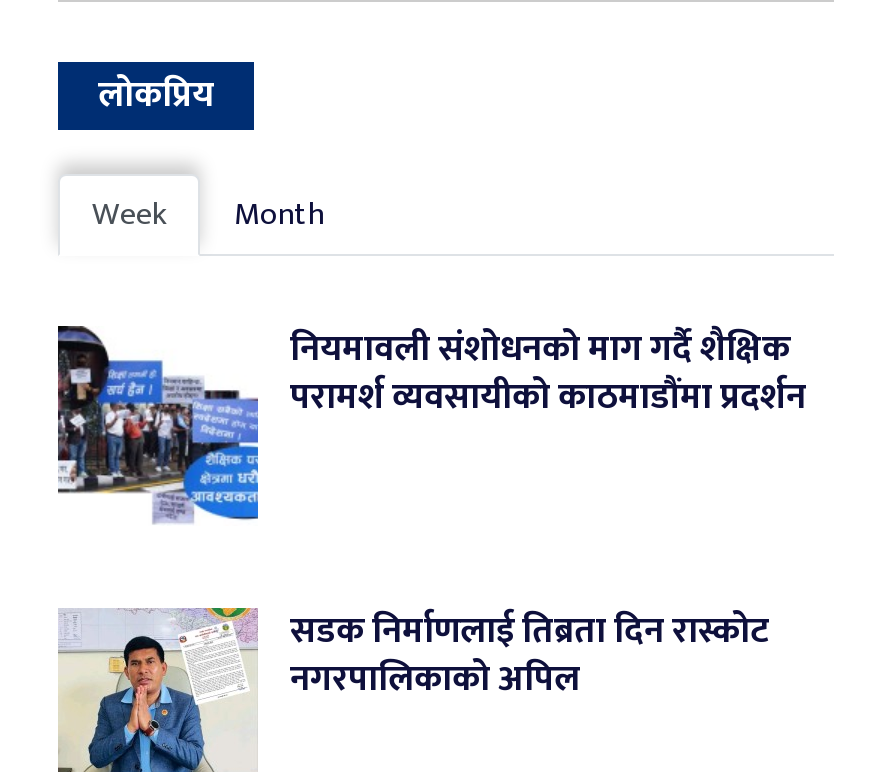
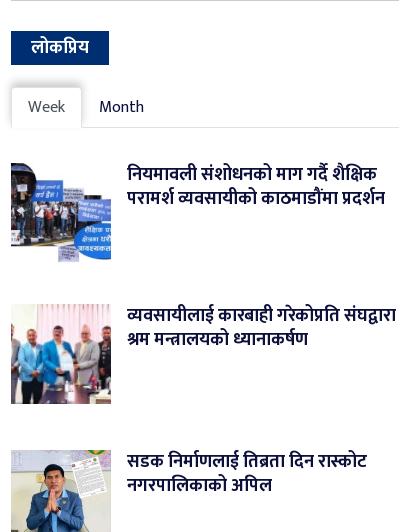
none -> [11,301,396,407] [image] | व्यवसायीलाई कारबाही गरेकोप्रति संघद्वारा | श्रम मन्त्रालयको ध्यानाकर्षण

